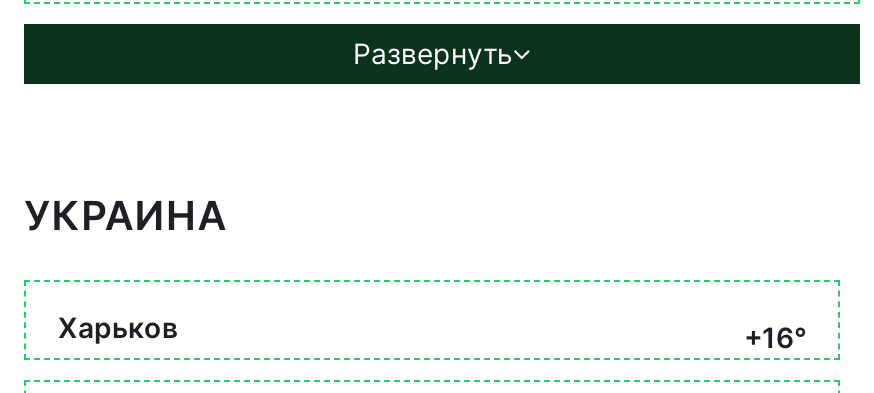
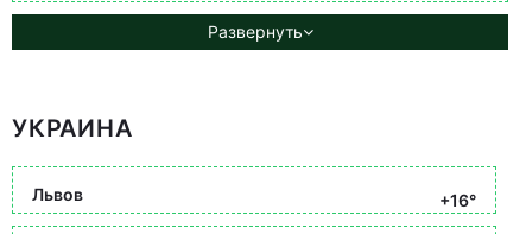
[58,309,178,343] Харьков -> [32,184,83,204] Львов

